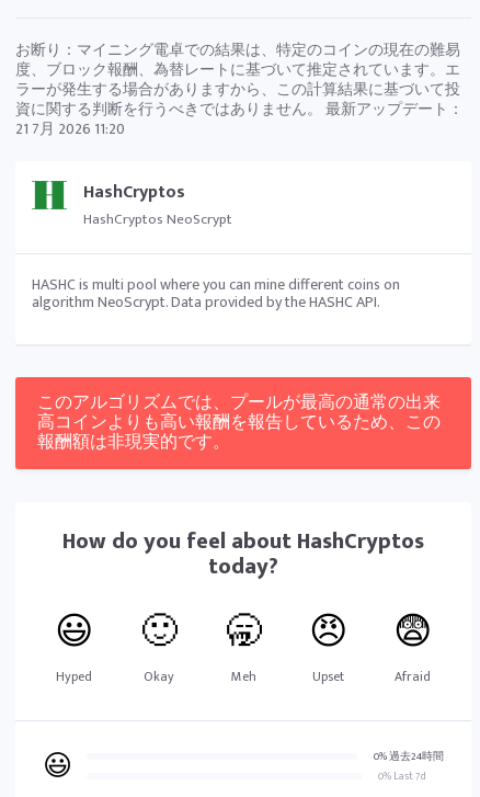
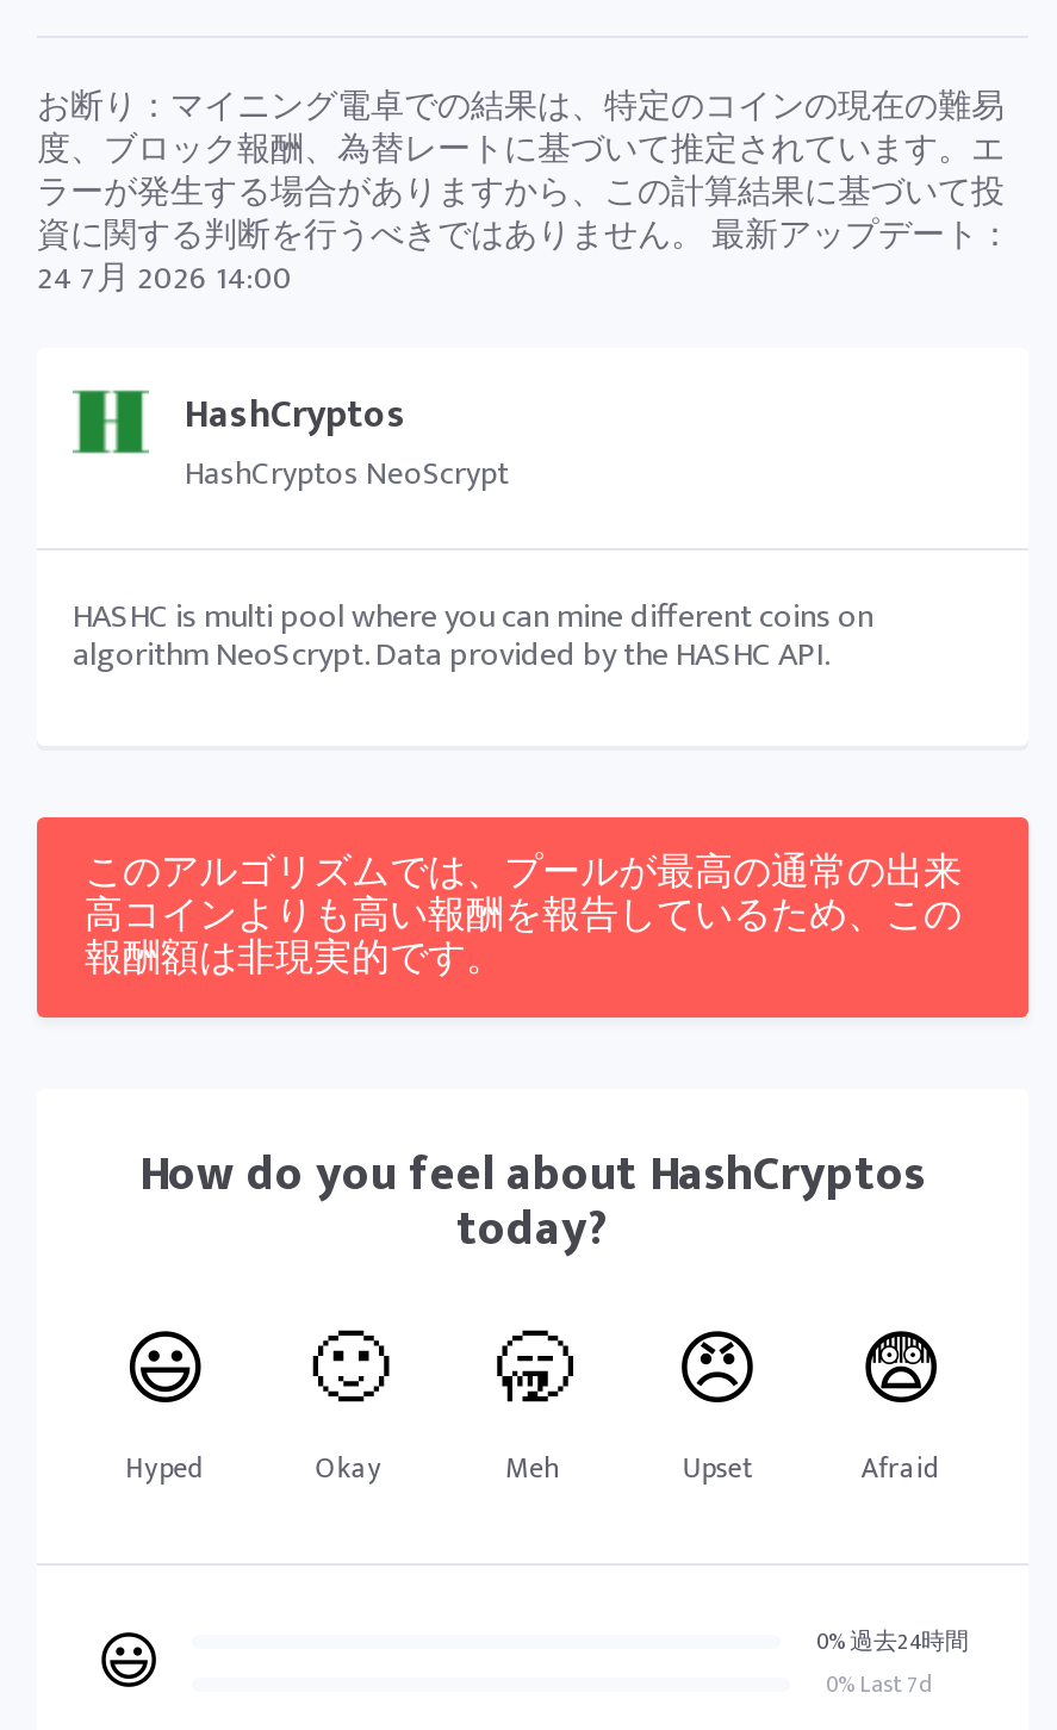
[15,116,125,141] 21 7月 2026 11:20 -> [37,250,292,305] 24 7月 2026 14:00

